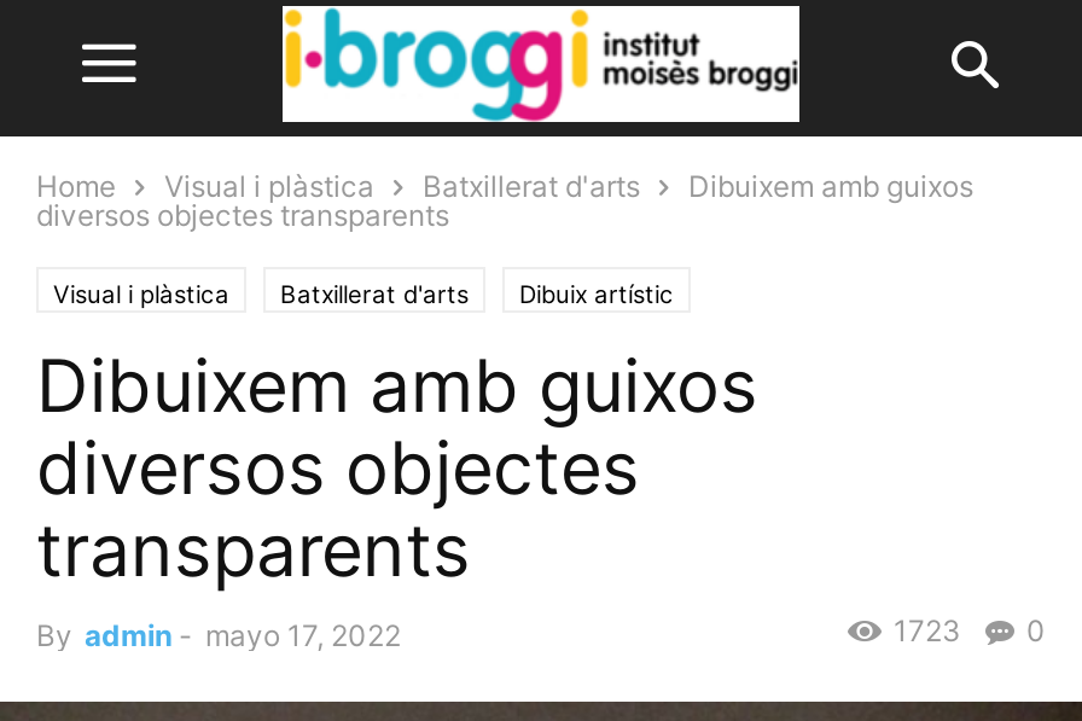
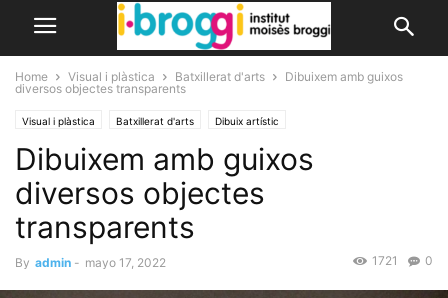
[894,612,1046,649] 1723 0 -> [372,253,433,268] 1721 0

